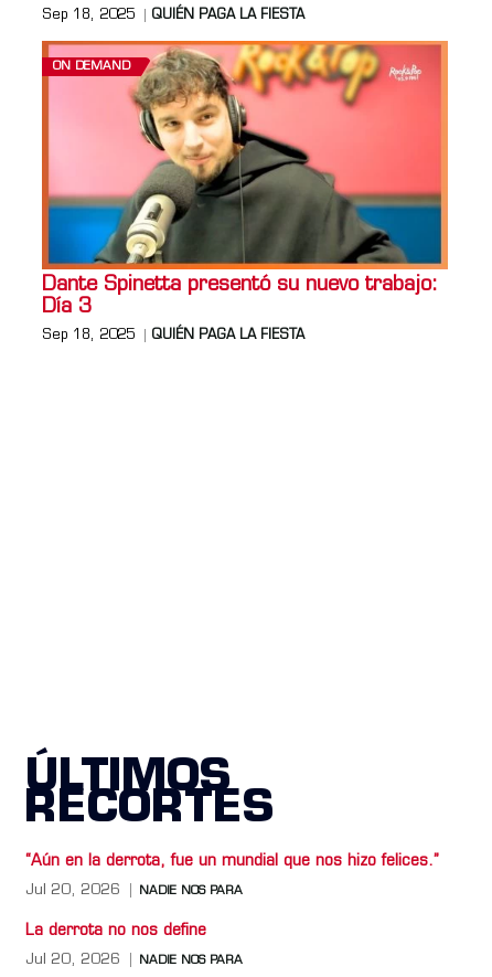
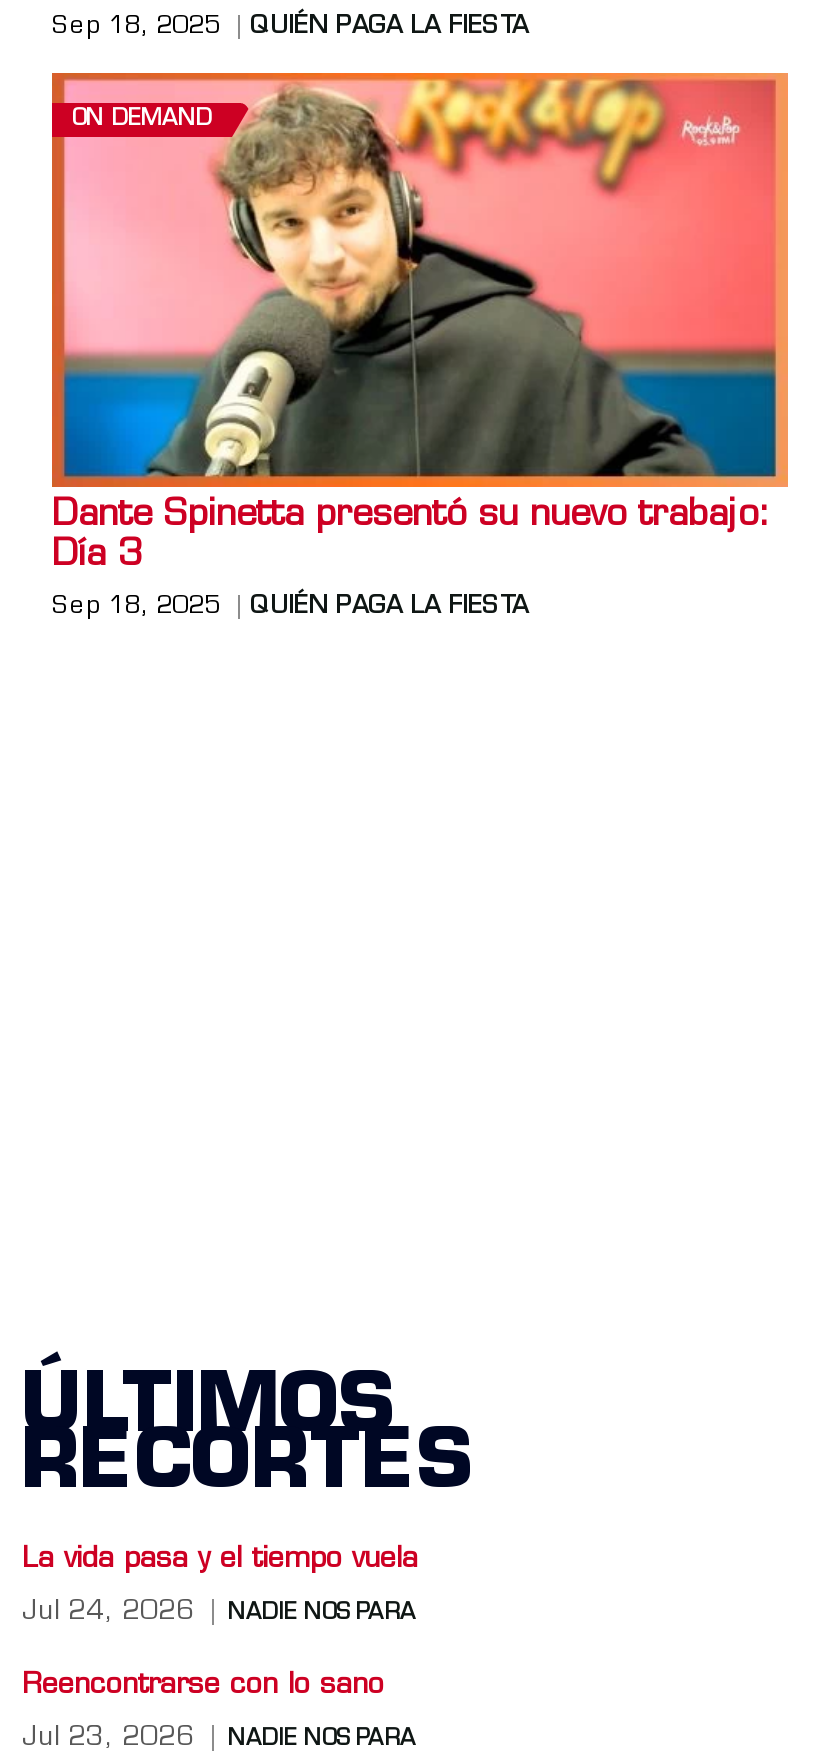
[25,853,439,869] “Aún en la derrota, fue un mundial que nos hizo felices.” -> [22,1544,418,1574] La vida pasa y el tiempo vuela
[25,883,243,897] Jul 20, 2026 NADIE NOS PARA -> [22,1598,416,1624] Jul 24, 2026 NADIE NOS PARA
[25,922,206,939] La derrota no nos define -> [22,1670,384,1700] Reencontrarse con lo sano
[25,952,243,967] Jul 20, 2026 NADIE NOS PARA -> [22,1724,416,1750] Jul 23, 2026 NADIE NOS PARA

